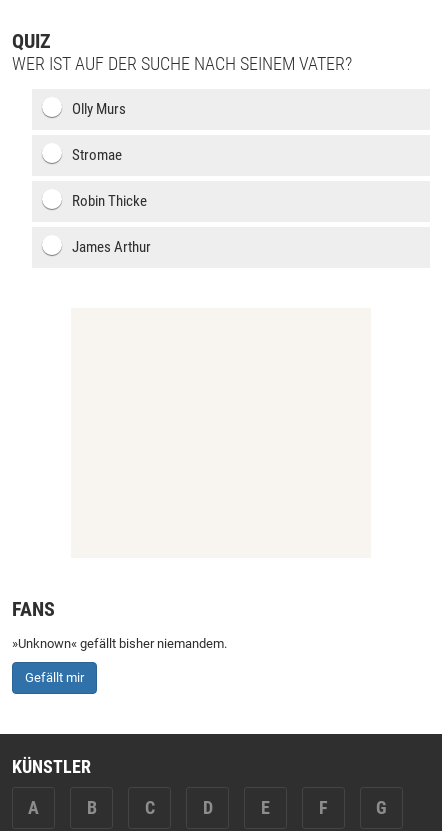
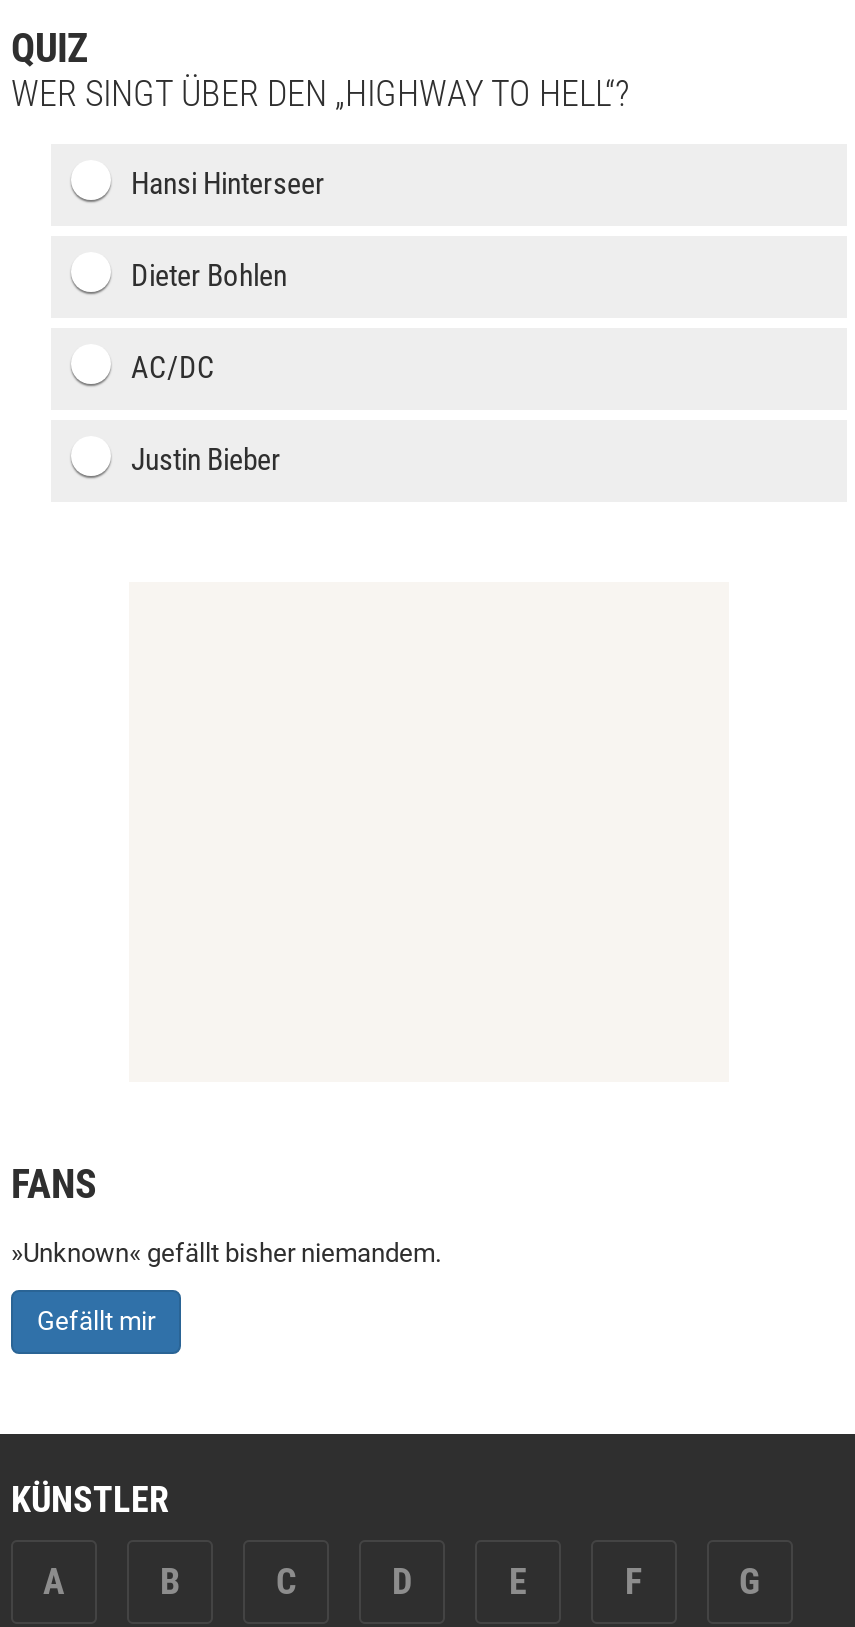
[12,53,352,74] WER IST AUF DER SUCHE NACH SEINEM VATER? -> [11,72,629,114] WER SINGT ÜBER DEN „HIGHWAY TO HELL“?
[72,100,126,118] Olly Murs -> [131,166,325,202] Hansi Hinterseer
[72,146,122,164] Stromae -> [131,258,287,294] Dieter Bohlen
[72,192,147,210] Robin Thicke -> [131,350,215,386] AC/DC
[72,238,151,256] James Arthur -> [131,442,281,478] Justin Bieber

